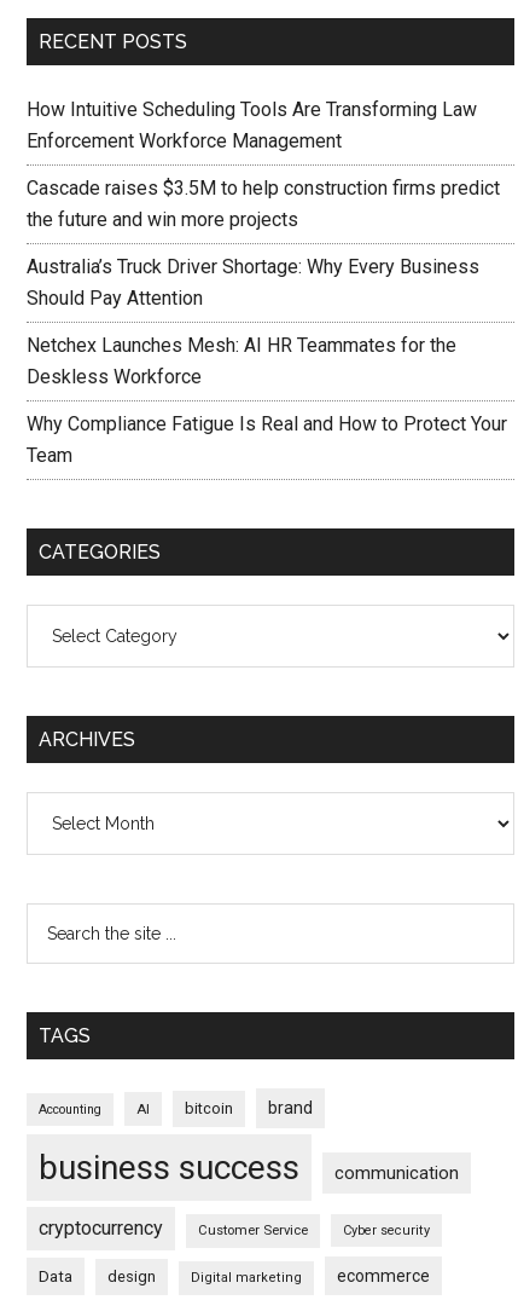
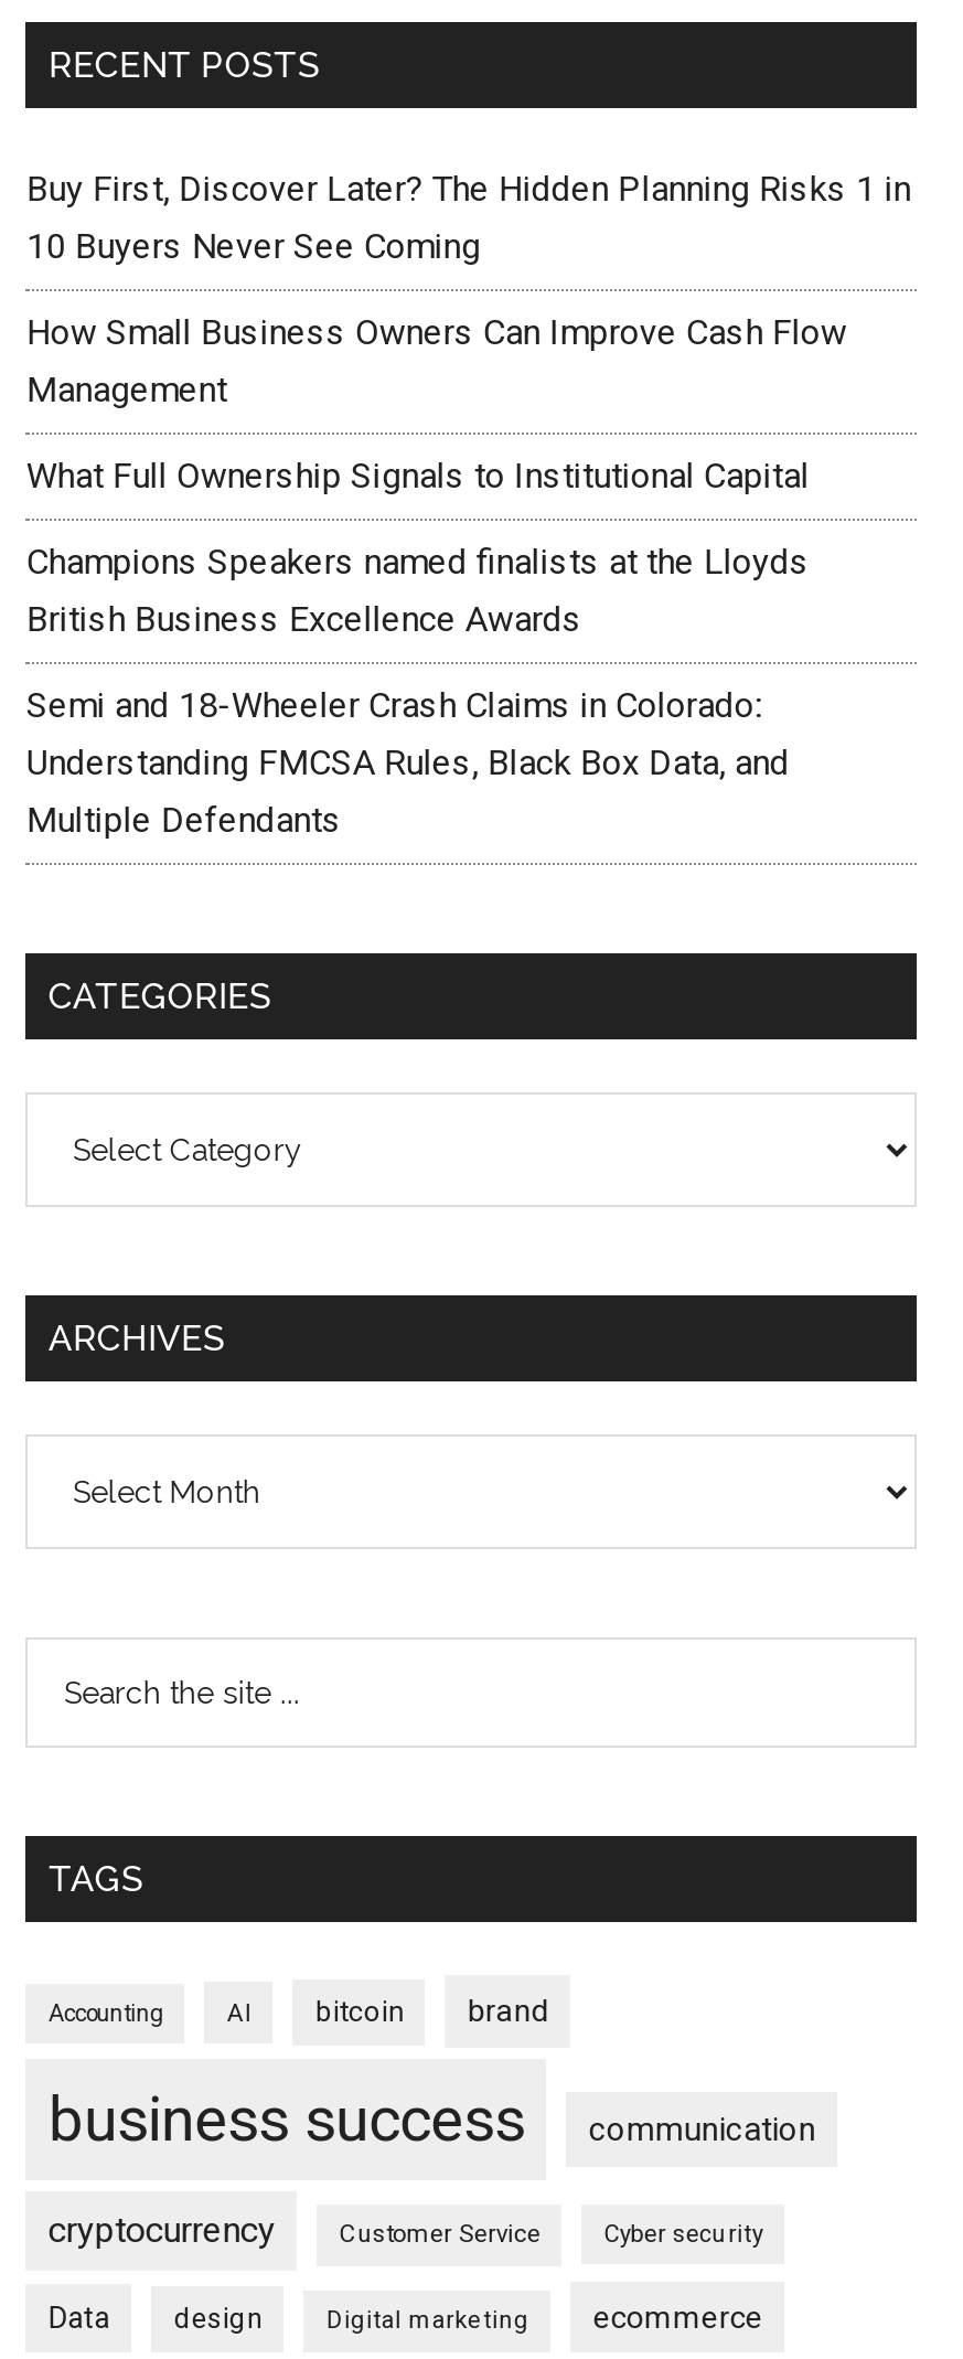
[27,98,477,152] How Intuitive Scheduling Tools Are Transforming Law | Enforcement Workforce Management -> [26,167,911,267] Buy First, Discover Later? The Hidden Planning Risks 1 in | 10 Buyers Never See Coming
[27,176,500,231] Cascade raises $3.5M to help construction firms predict | the future and win more projects -> [26,311,847,410] How Small Business Owners Can Improve Cash Flow | Management
[27,255,480,309] Australia’s Truck Driver Shortage: Why Every Business | Should Pay Attention -> [26,454,809,496] What Full Ownership Signals to Institutional Capital
[27,334,457,388] Netchex Launches Mesh: AI HR Teammates for the | Deskless Workforce -> [26,540,809,640] Champions Speakers named finalists at the Lloyds | British Business Excellence Awards
[27,412,508,467] Why Compliance Fatigue Is Real and How to Protect Your | Team -> [26,684,790,840] Semi and 18-Wheeler Crash Claims in Colorado: | Understanding FMCSA Rules, Black Box Data, and | Multiple Defendants

